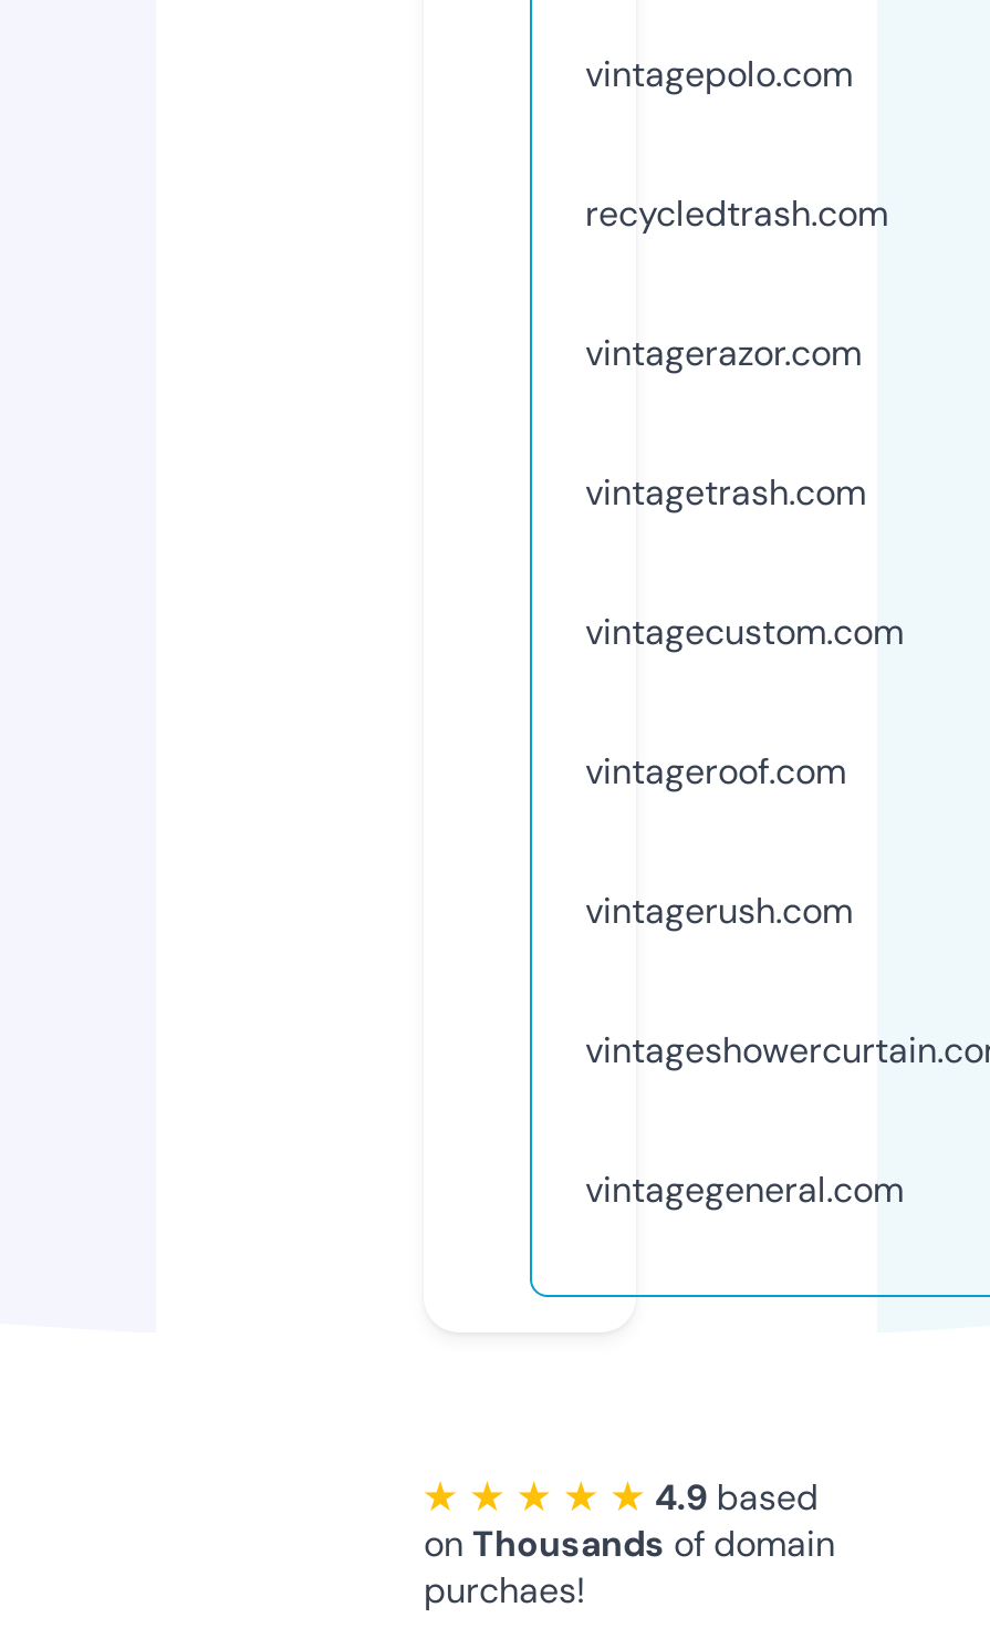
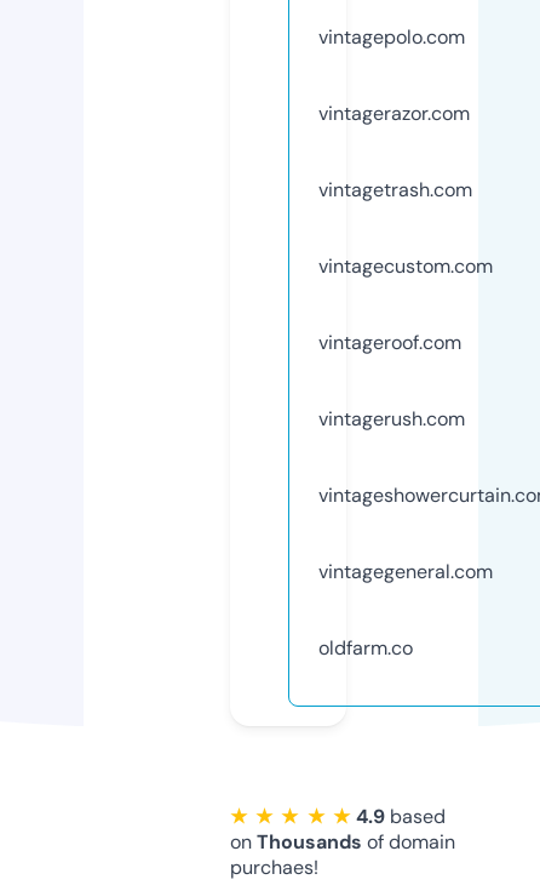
[585,190,888,236] recycledtrash.com -> none
moved [585,329,904,1213] -> [318,100,493,584]: vintagerazor.com | vintagetrash.com | vintagecustom.com | vintageroof.com | vintagerush.com | vintagegeneral.com
none -> [318,635,413,660] oldfarm.co

